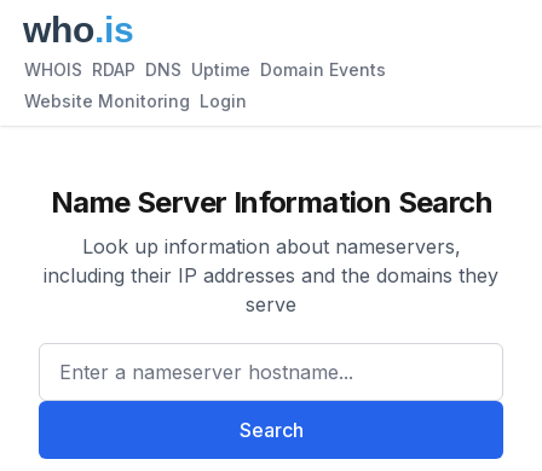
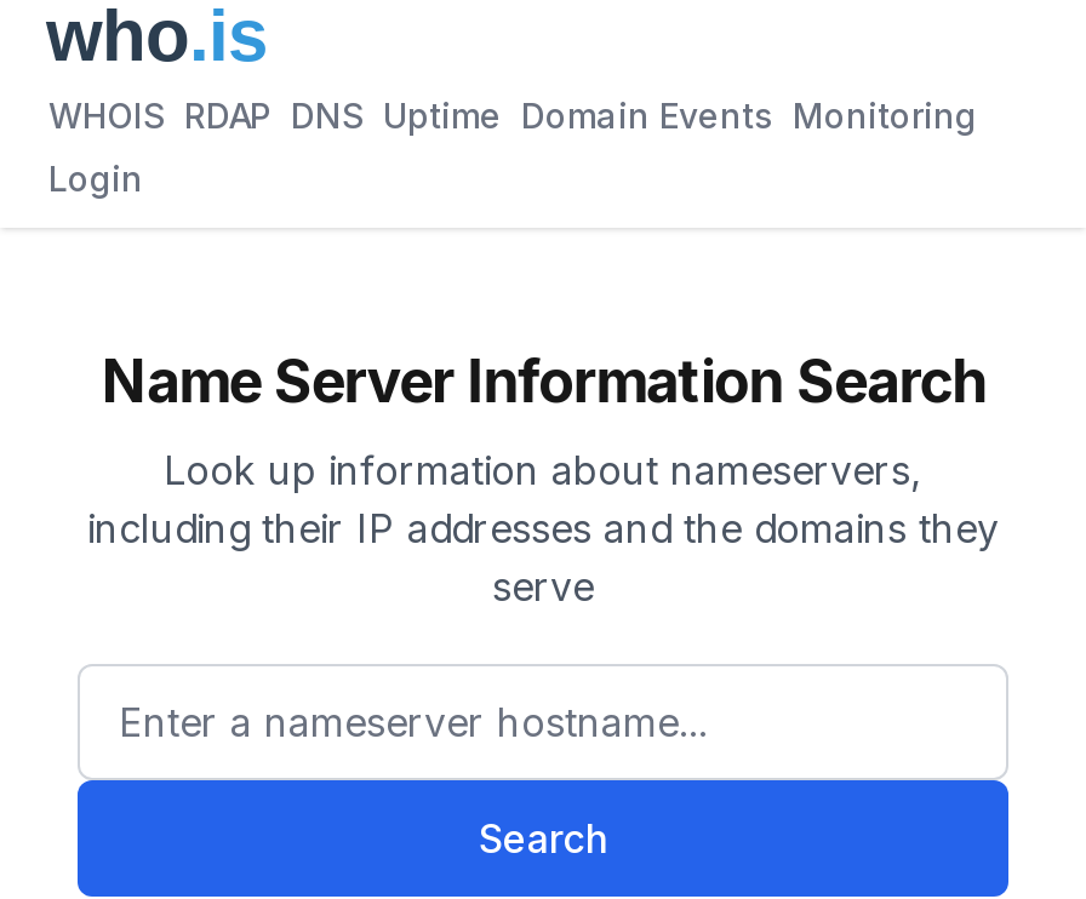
[24,59,386,80] WHOIS RDAP DNS Uptime Domain Events -> [48,95,977,136] WHOIS RDAP DNS Uptime Domain Events Monitoring
[24,91,247,111] Website Monitoring Login -> [48,158,143,199] Login

